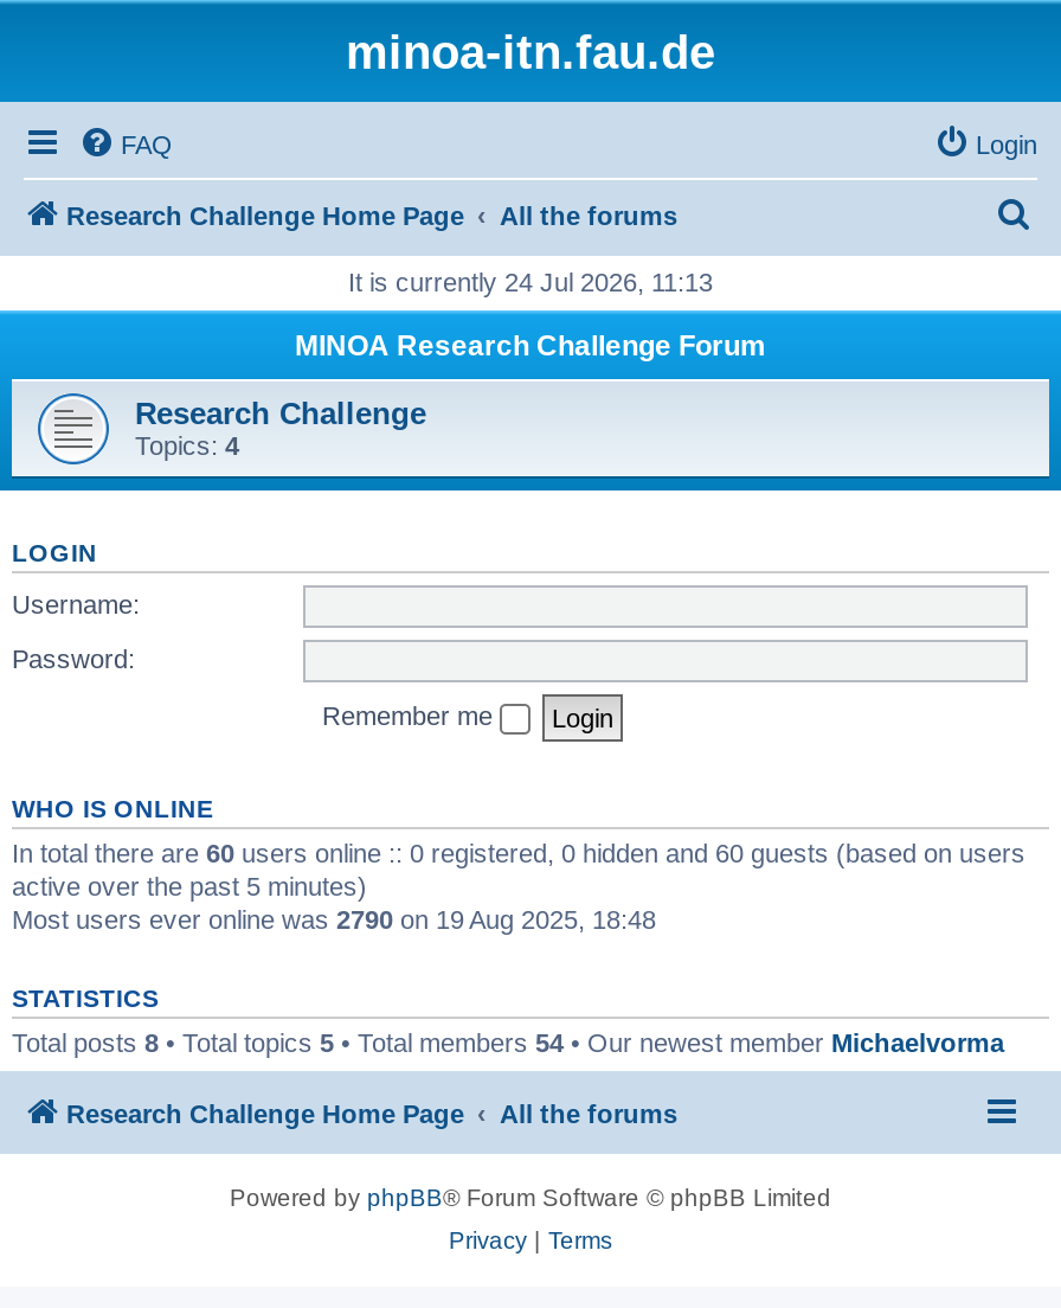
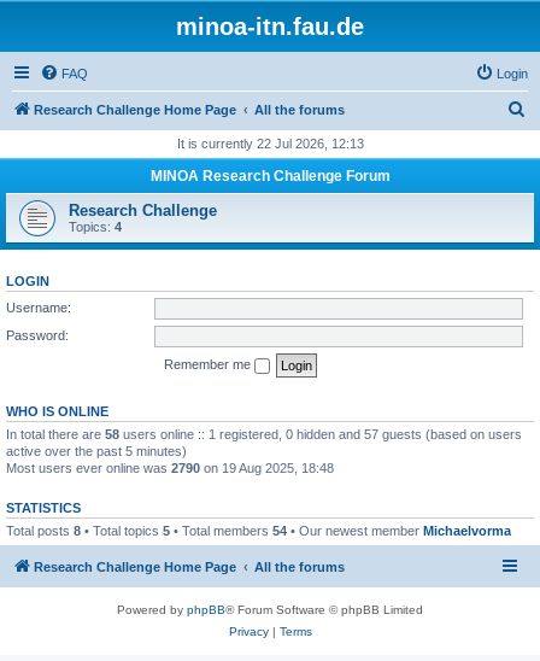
[348,268,713,296] It is currently 24 Jul 2026, 11:13 -> [177,136,363,151] It is currently 22 Jul 2026, 12:13
[12,838,1025,866] In total there are 60 users online :: 0 registered, 0 hidden and 60 guests (based on users -> [6,426,522,441] In total there are 58 users online :: 1 registered, 0 hidden and 57 guests (based on users

